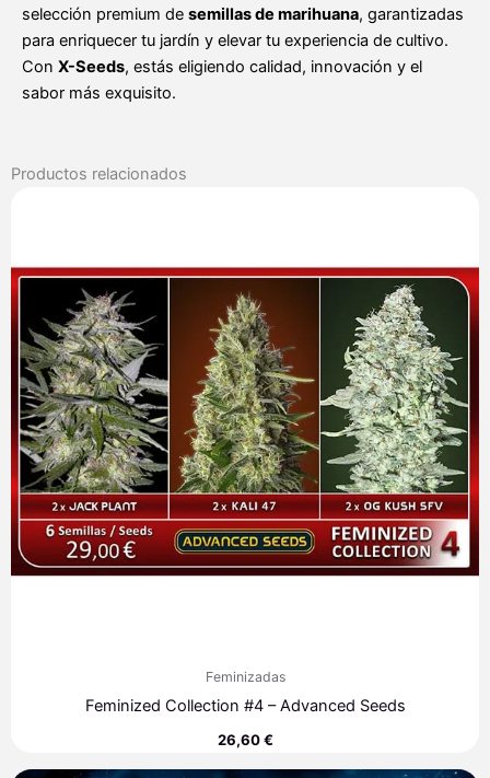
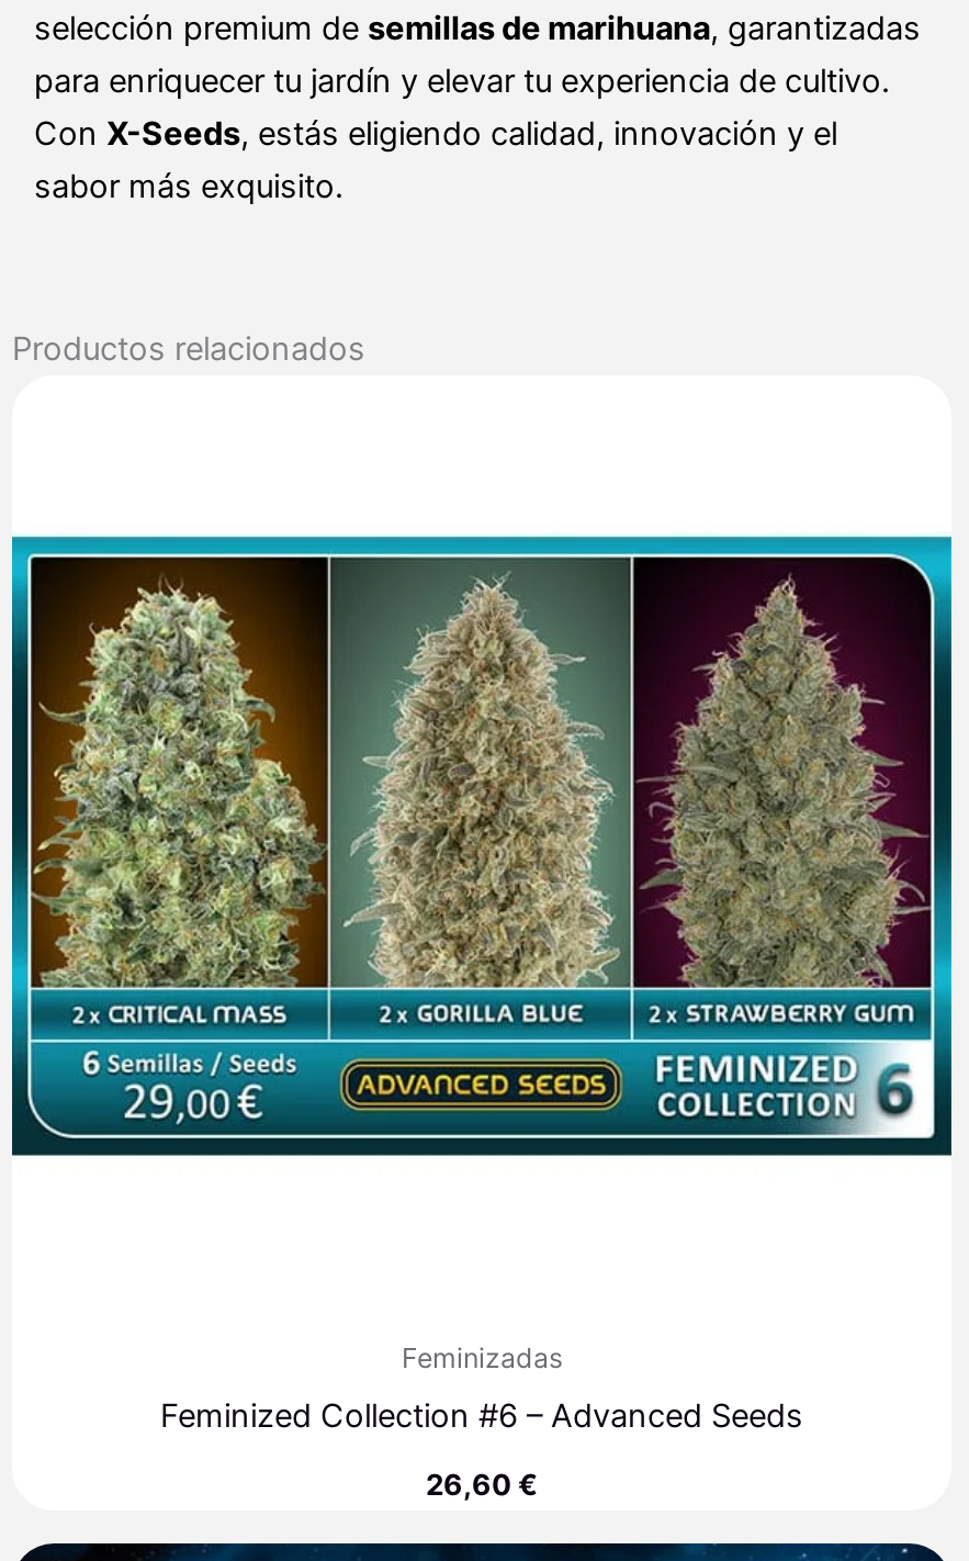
[10,266,480,576] [image] -> [10,534,954,1155] [image]
[85,696,405,715] Feminized Collection #4 – Advanced Seeds -> [160,1396,803,1435] Feminized Collection #6 – Advanced Seeds

